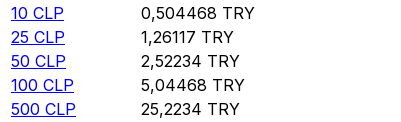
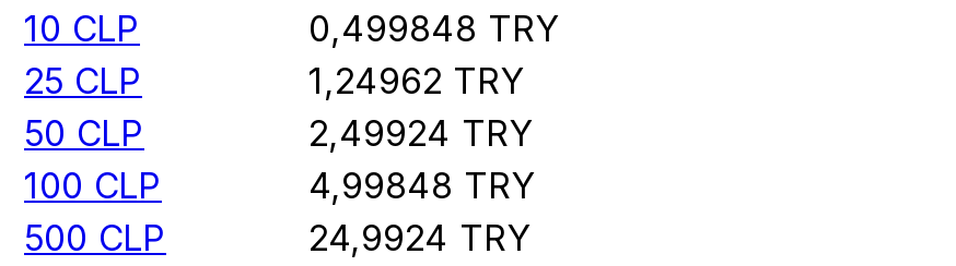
[141,3,255,23] 0,504468 TRY -> [308,7,560,51] 0,499848 TRY
[141,27,234,47] 1,26117 TRY -> [308,60,525,103] 1,24962 TRY
[141,51,240,71] 2,52234 TRY -> [308,112,534,155] 2,49924 TRY
[141,75,245,95] 5,04468 TRY -> [308,164,536,208] 4,99848 TRY
[141,99,240,119] 25,2234 TRY -> [308,217,532,260] 24,9924 TRY

